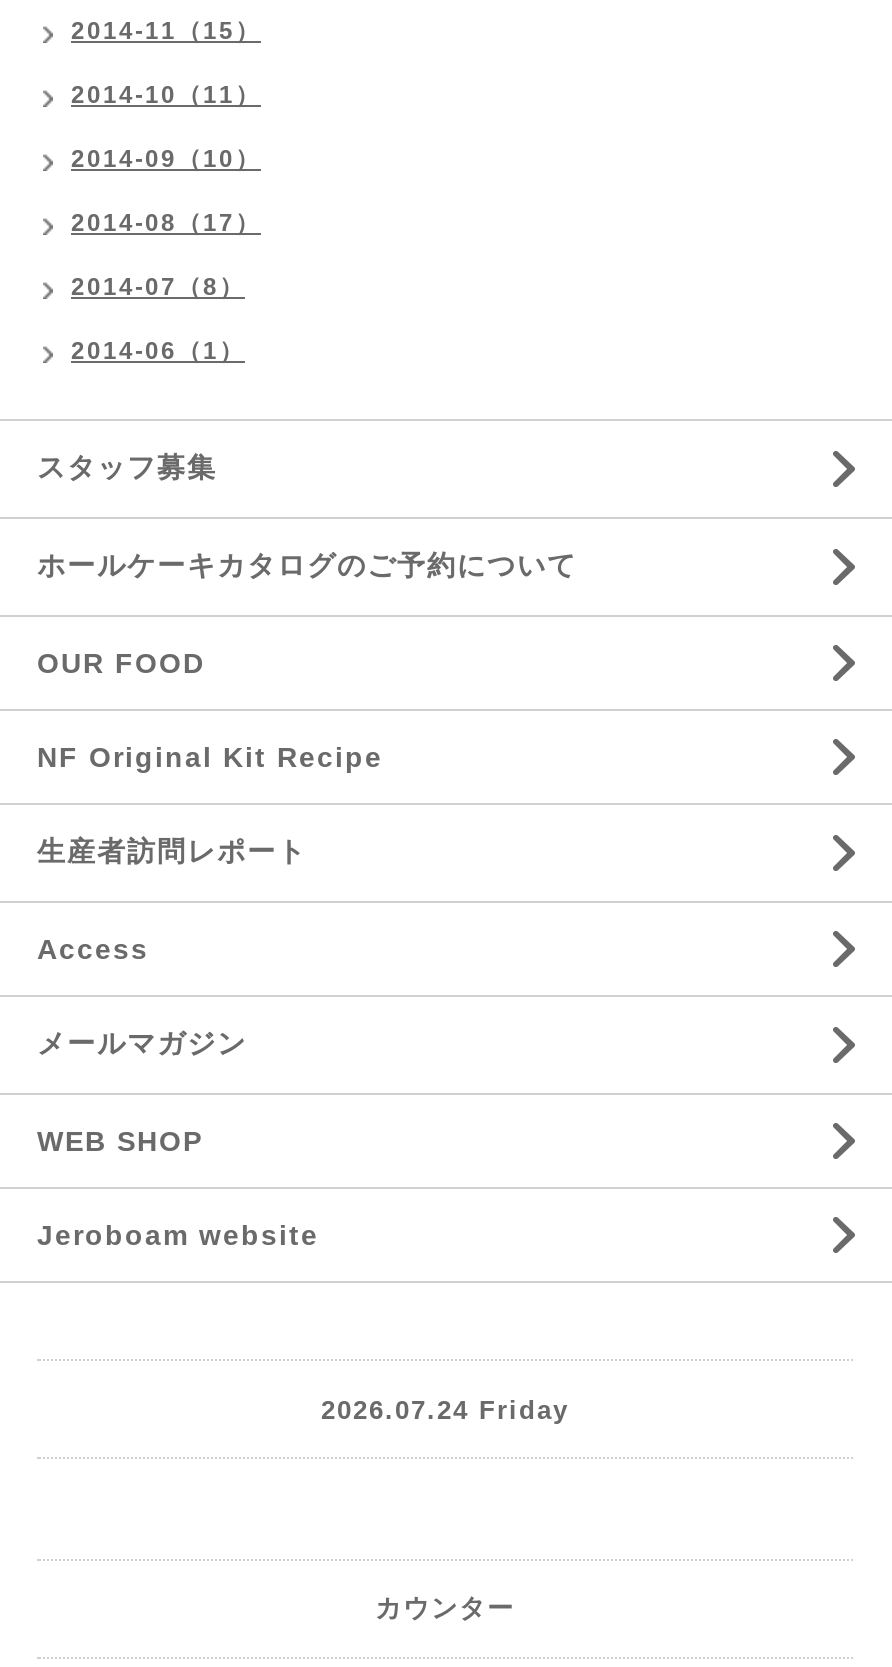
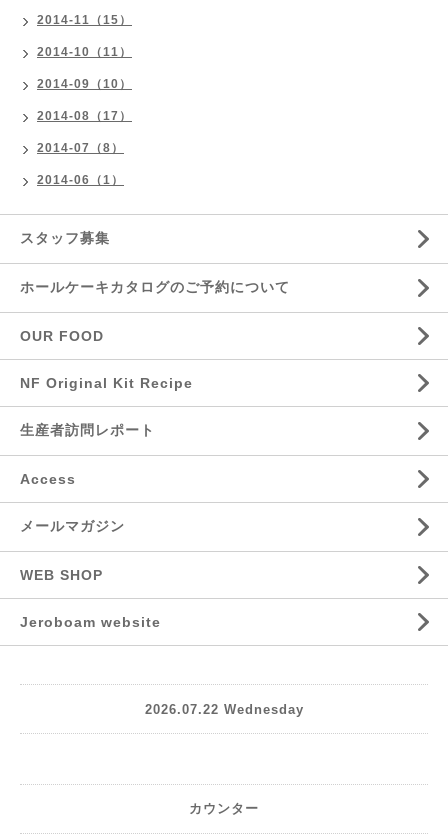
[321,1394,569,1424] 2026.07.24 Friday -> [144,701,303,716] 2026.07.22 Wednesday

